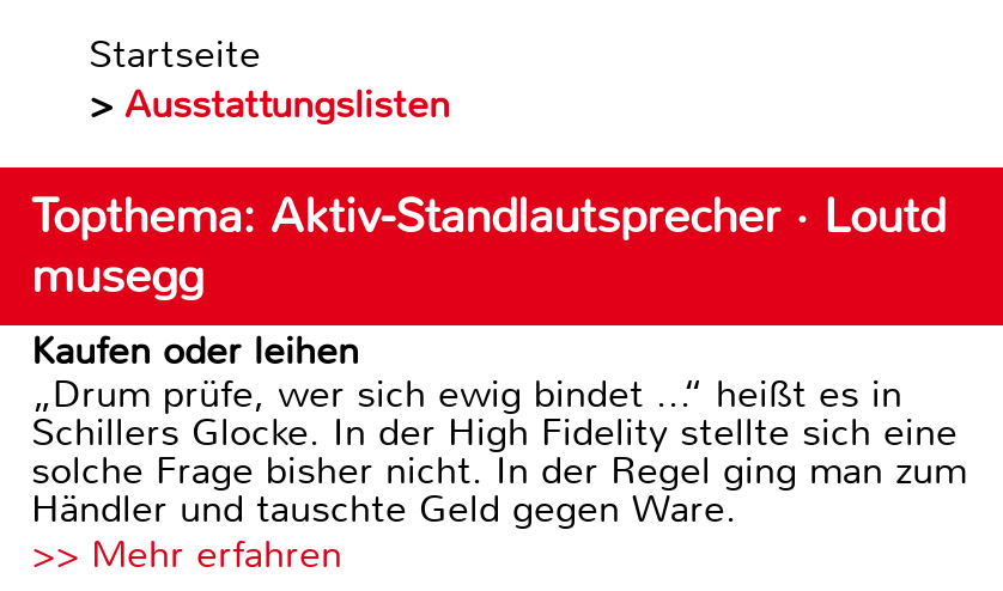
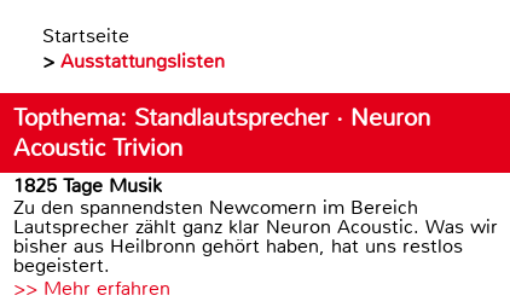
[31,187,967,534] Topthema: Aktiv-Standlautsprecher · Loutd | musegg | Kaufen oder leihen | „Drum prüfe, wer sich ewig bindet ...“ heißt es in | Schillers Glocke. In der High Fidelity stellte sich eine | solche Frage bisher nicht. In der Regel ging man zum | Händler und tauschte Geld gegen Ware. -> [13,103,498,278] Topthema: Standlautsprecher · Neuron | Acoustic Trivion | 1825 Tage Musik | Zu den spannendsten Newcomern im Bereich | Lautsprecher zählt ganz klar Neuron Acoustic. Was wir | bisher aus Heilbronn gehört haben, hat uns restlos | begeistert.

